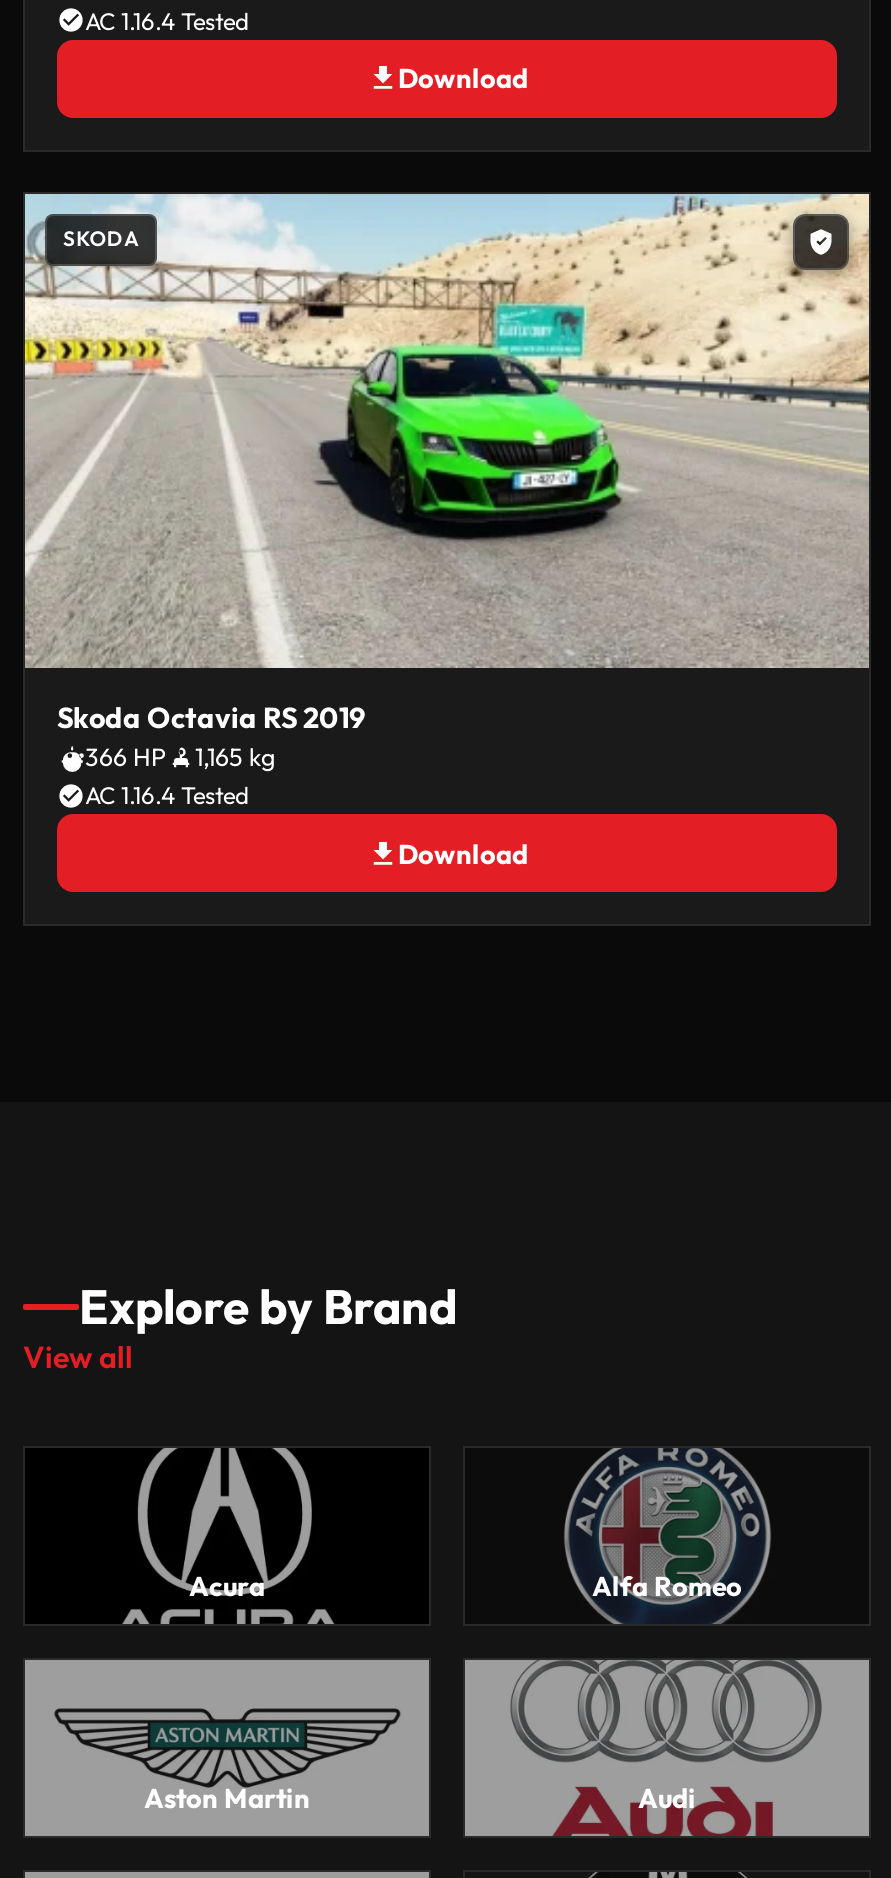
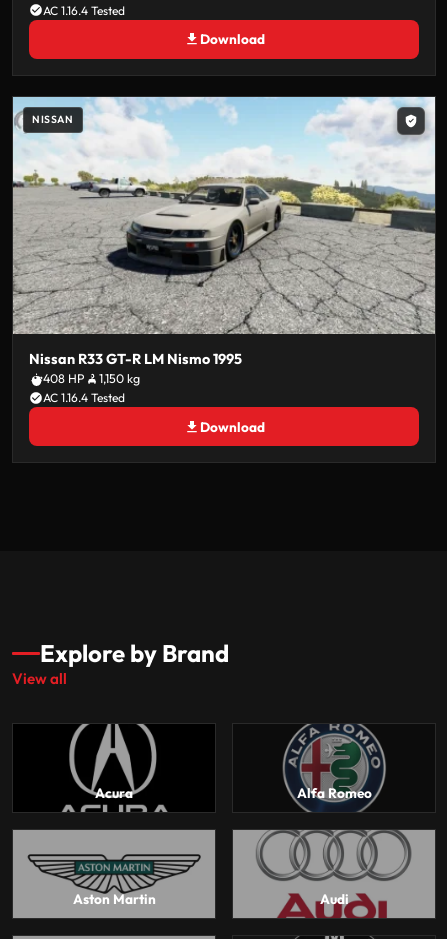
[23,192,871,668] [image] | SKODA -> [12,97,436,334] [image] | NISSAN
[57,700,365,772] Skoda Octavia RS 2019 | 366 HP | 1,165 kg -> [29,350,242,386] Nissan R33 GT-R LM Nismo 1995 | 408 HP | 1,150 kg

